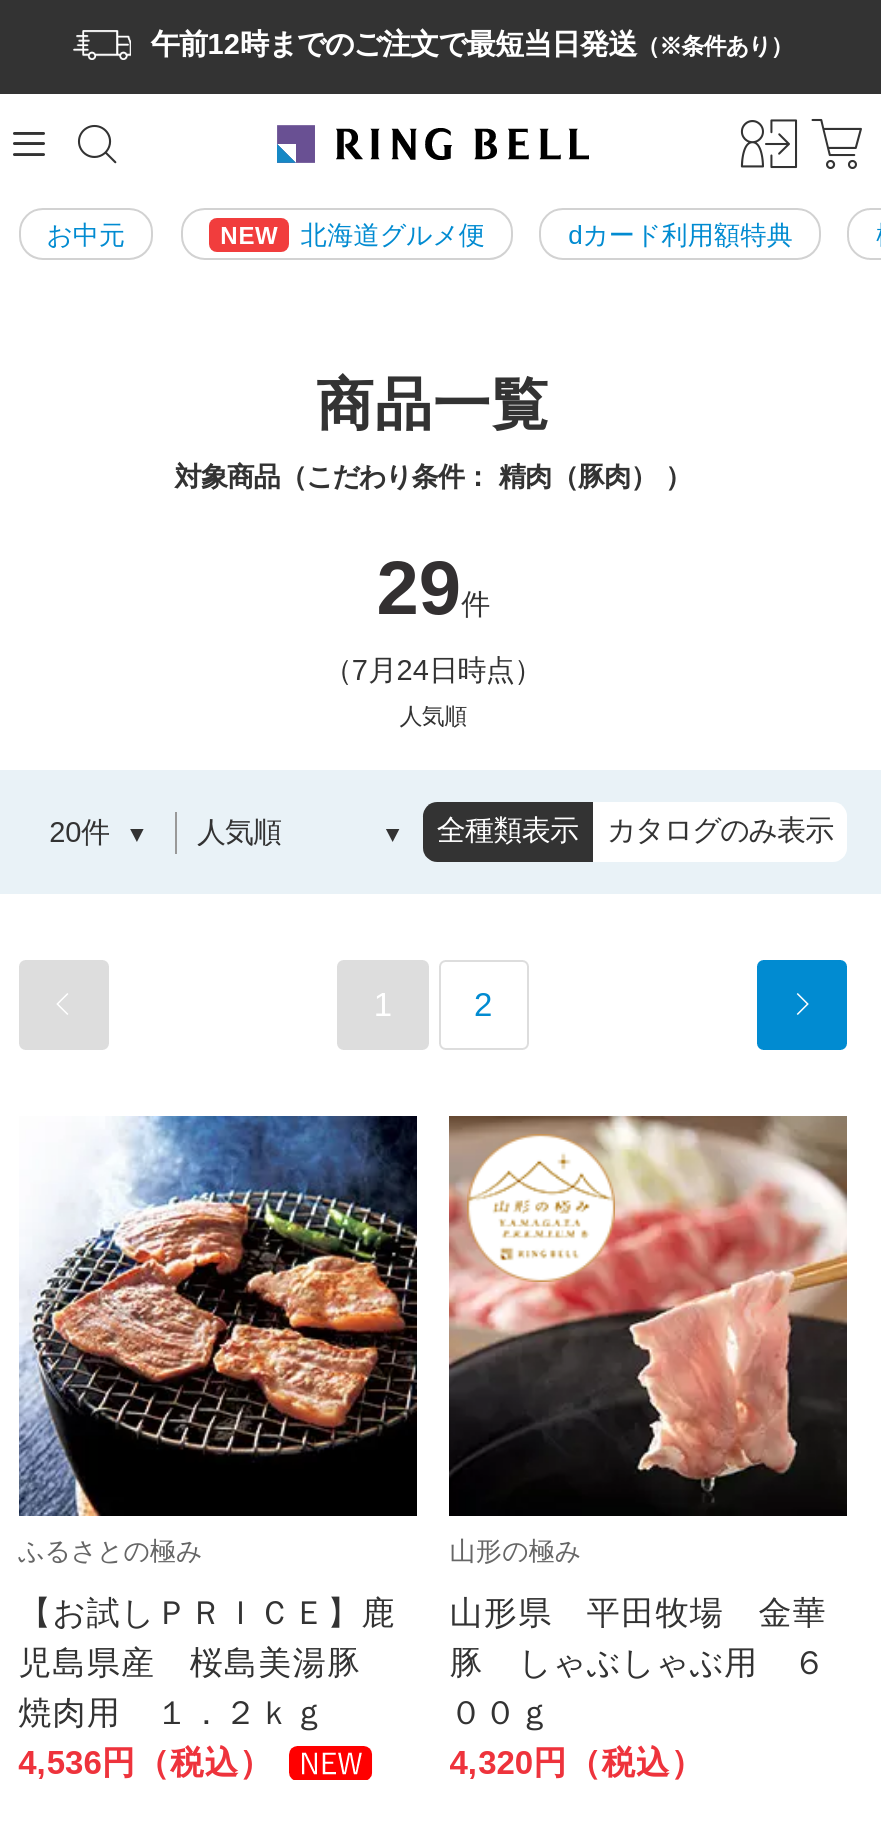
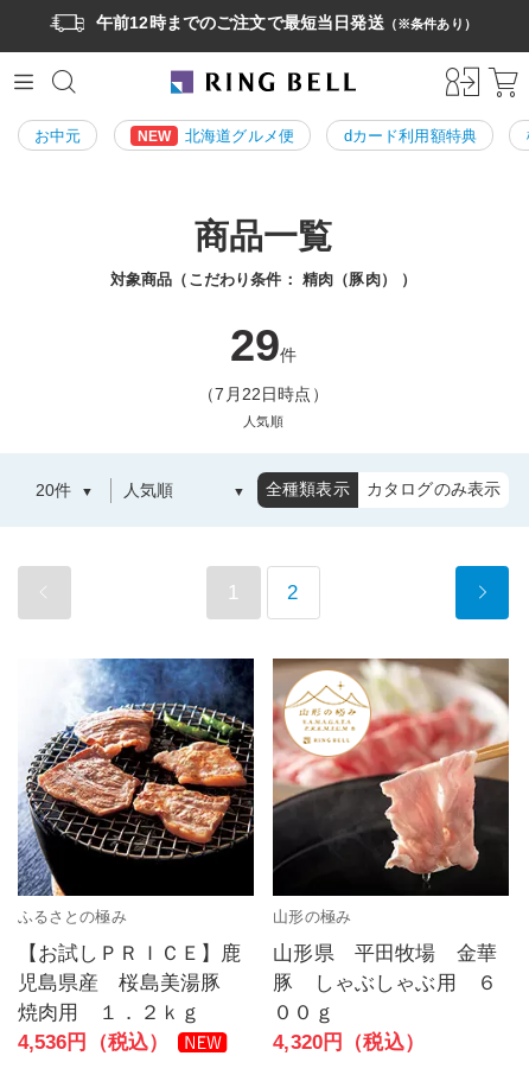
[324,654,542,686] （7月24日時点） -> [198,385,328,404] （7月22日時点）

